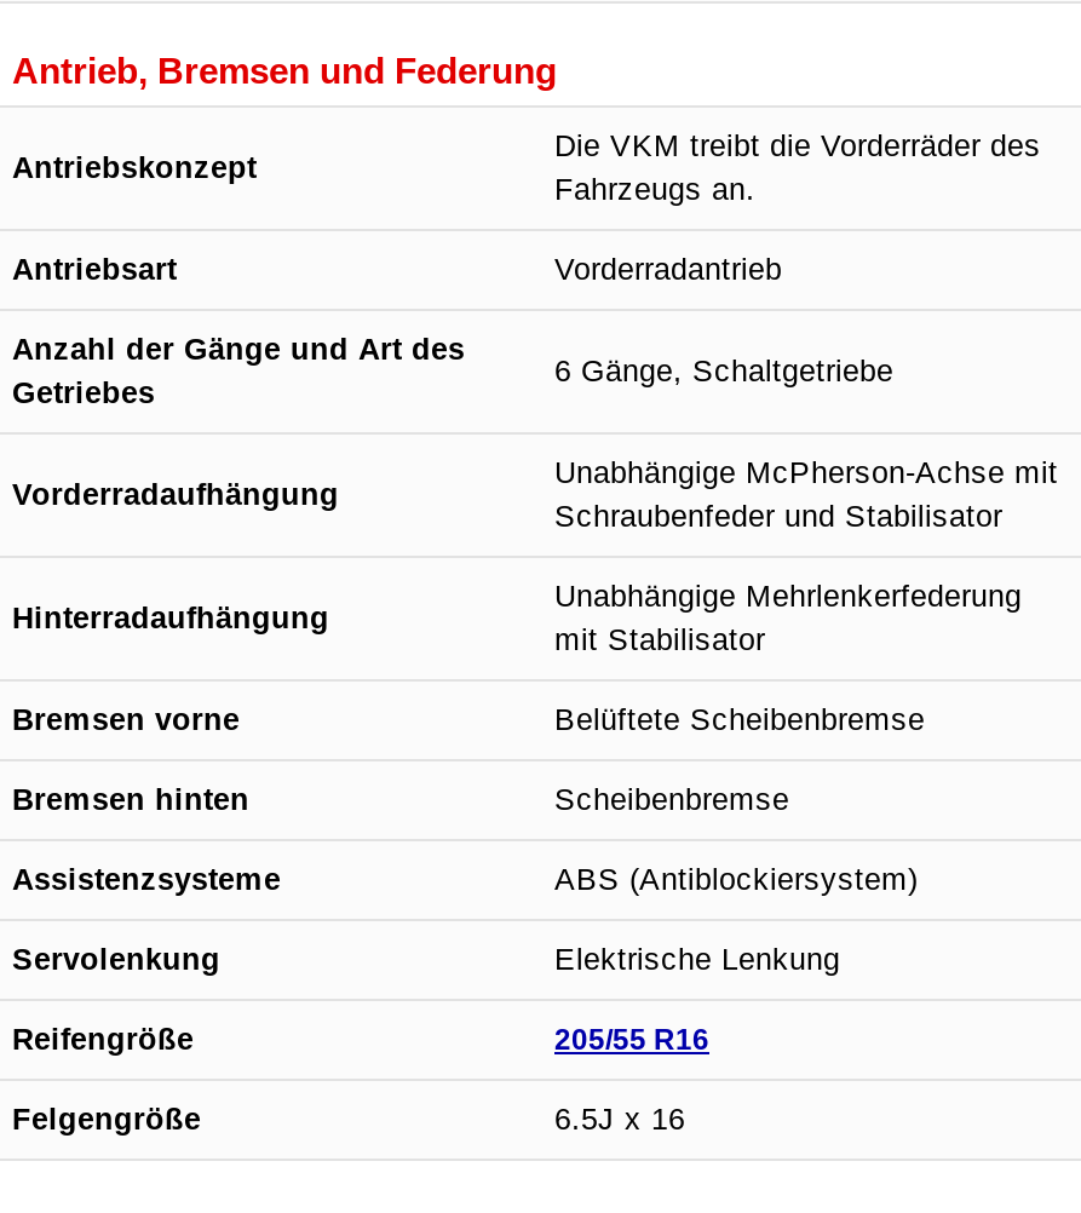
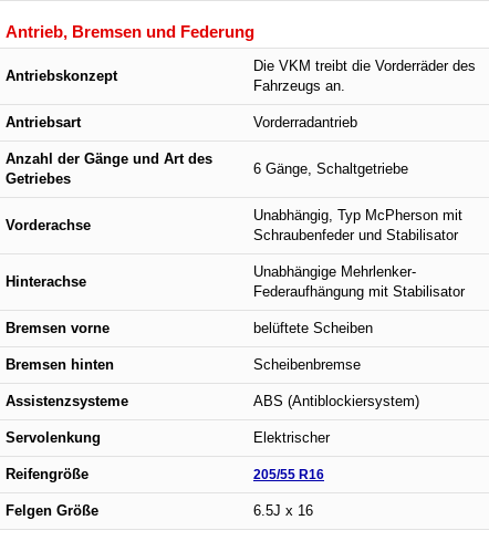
[554,456,1058,490] Unabhängige McPherson-Achse mit -> [253,208,462,224] Unabhängig, Typ McPherson mit
[12,478,339,512] Vorderradaufhängung -> [6,218,91,234] Vorderachse
[554,580,1022,657] Unabhängige Mehrlenkerfederung | mit Stabilisator -> [253,265,465,300] Unabhängige Mehrlenker- | Federaufhängung mit Stabilisator
[12,601,329,635] Hinterradaufhängung -> [6,275,86,290] Hinterachse
[554,703,925,737] Belüftete Scheibenbremse -> [253,321,373,337] belüftete Scheiben
[554,943,840,977] Elektrische Lenkung -> [253,431,330,446] Elektrischer
[12,1103,201,1136] Felgengröße -> [6,504,98,519] Felgen Größe

